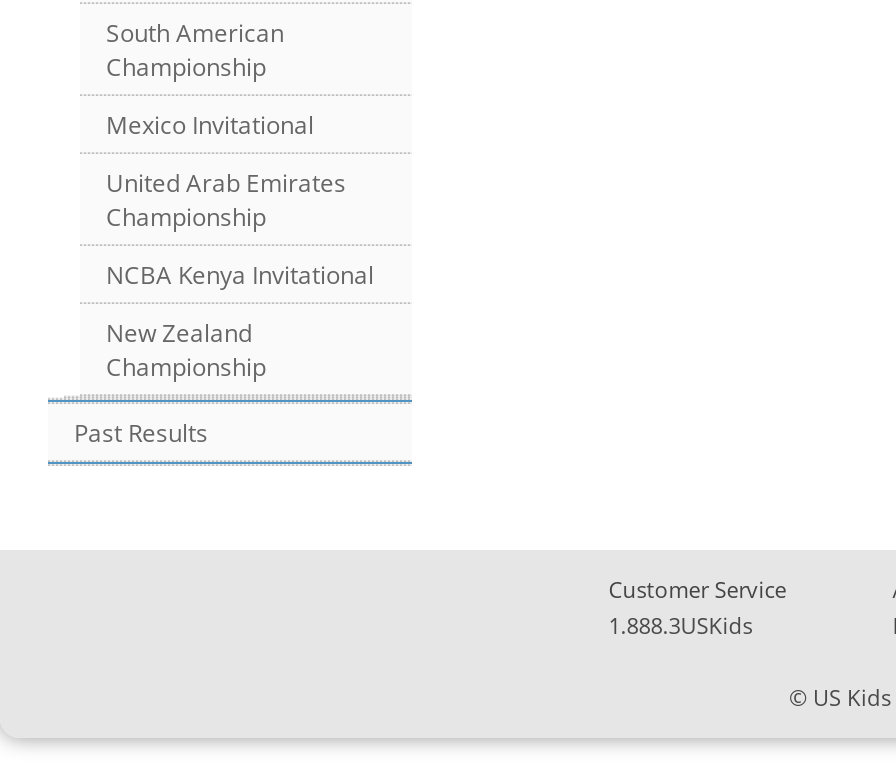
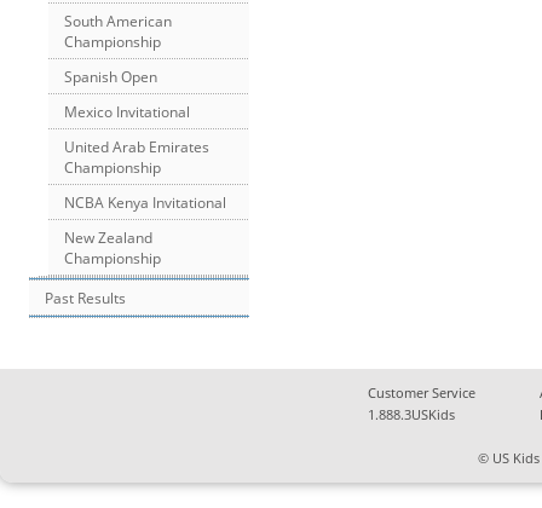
none -> [64,67,157,87] Spanish Open

